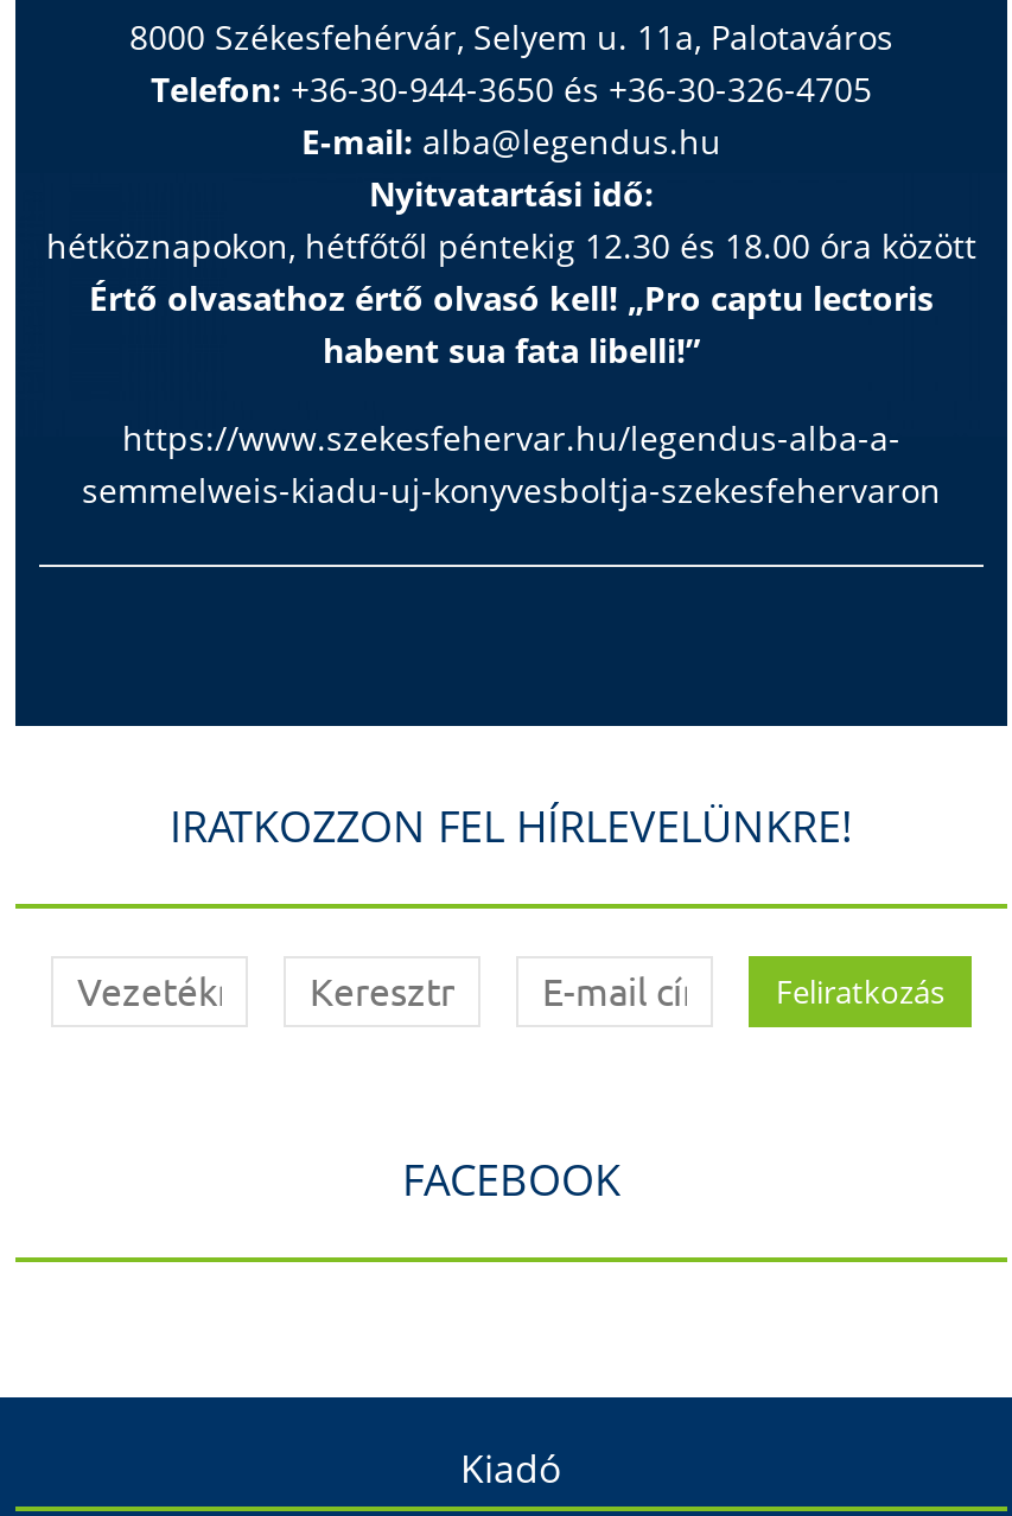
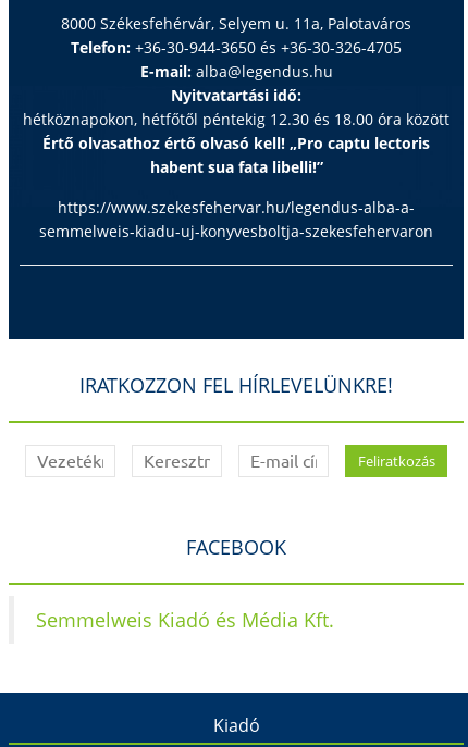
none -> [36,607,334,633] Semmelweis Kiadó és Média Kft.

